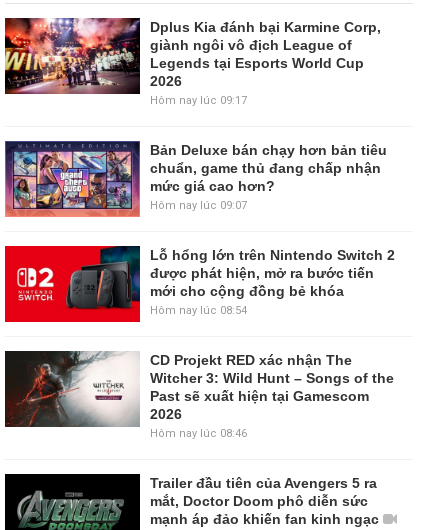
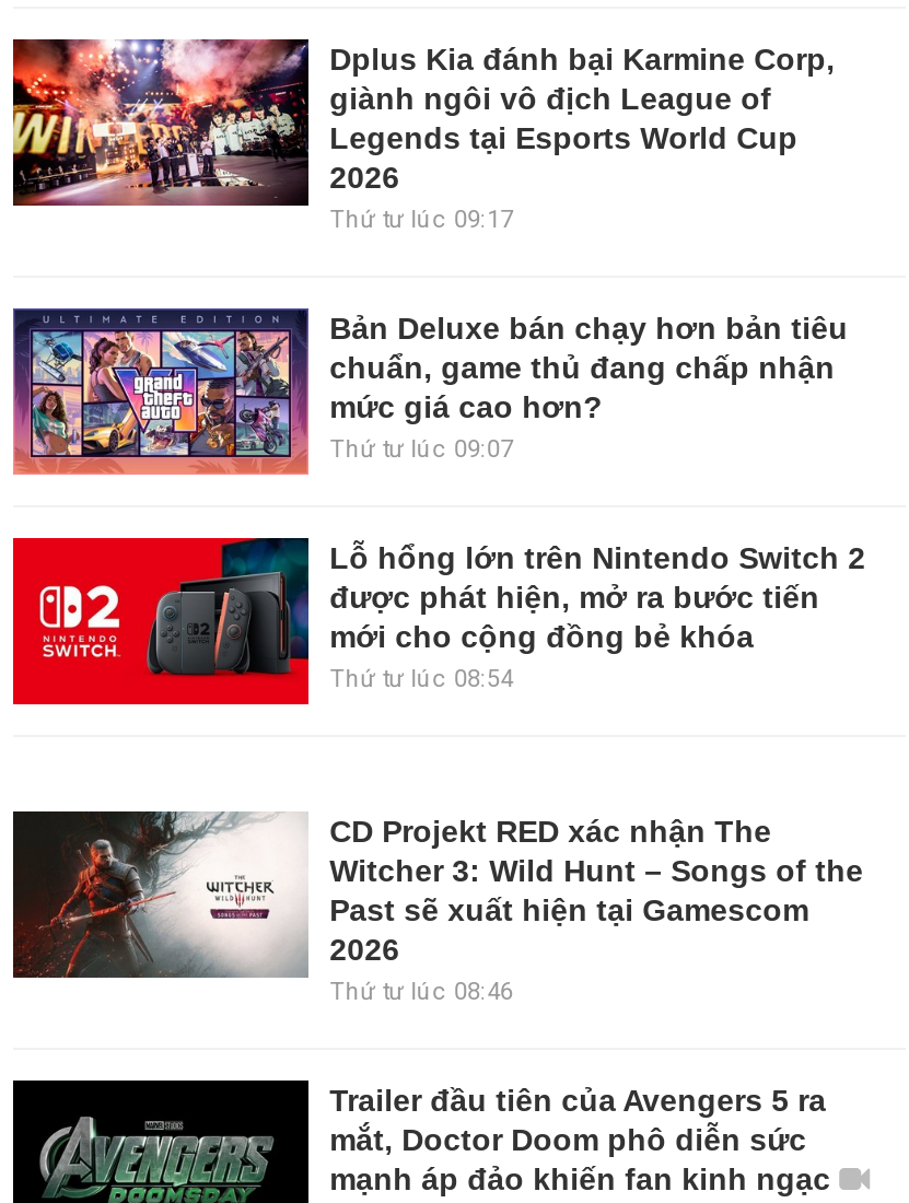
[150,94,247,107] Hôm nay lúc 09:17 -> [329,205,513,233] Thứ tư lúc 09:17
[150,199,247,212] Hôm nay lúc 09:07 -> [329,434,513,463] Thứ tư lúc 09:07
[150,304,247,317] Hôm nay lúc 08:54 -> [329,664,513,692] Thứ tư lúc 08:54
[150,427,247,440] Hôm nay lúc 08:46 -> [329,977,513,1005] Thứ tư lúc 08:46

